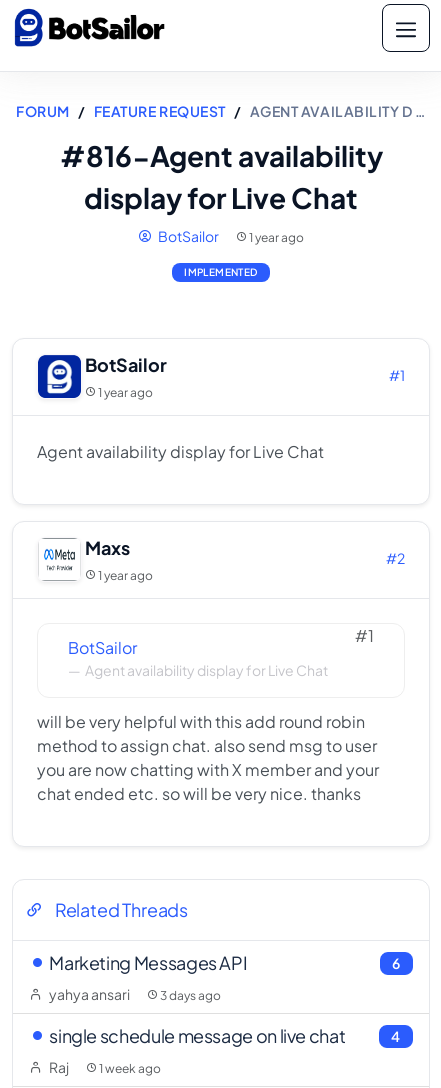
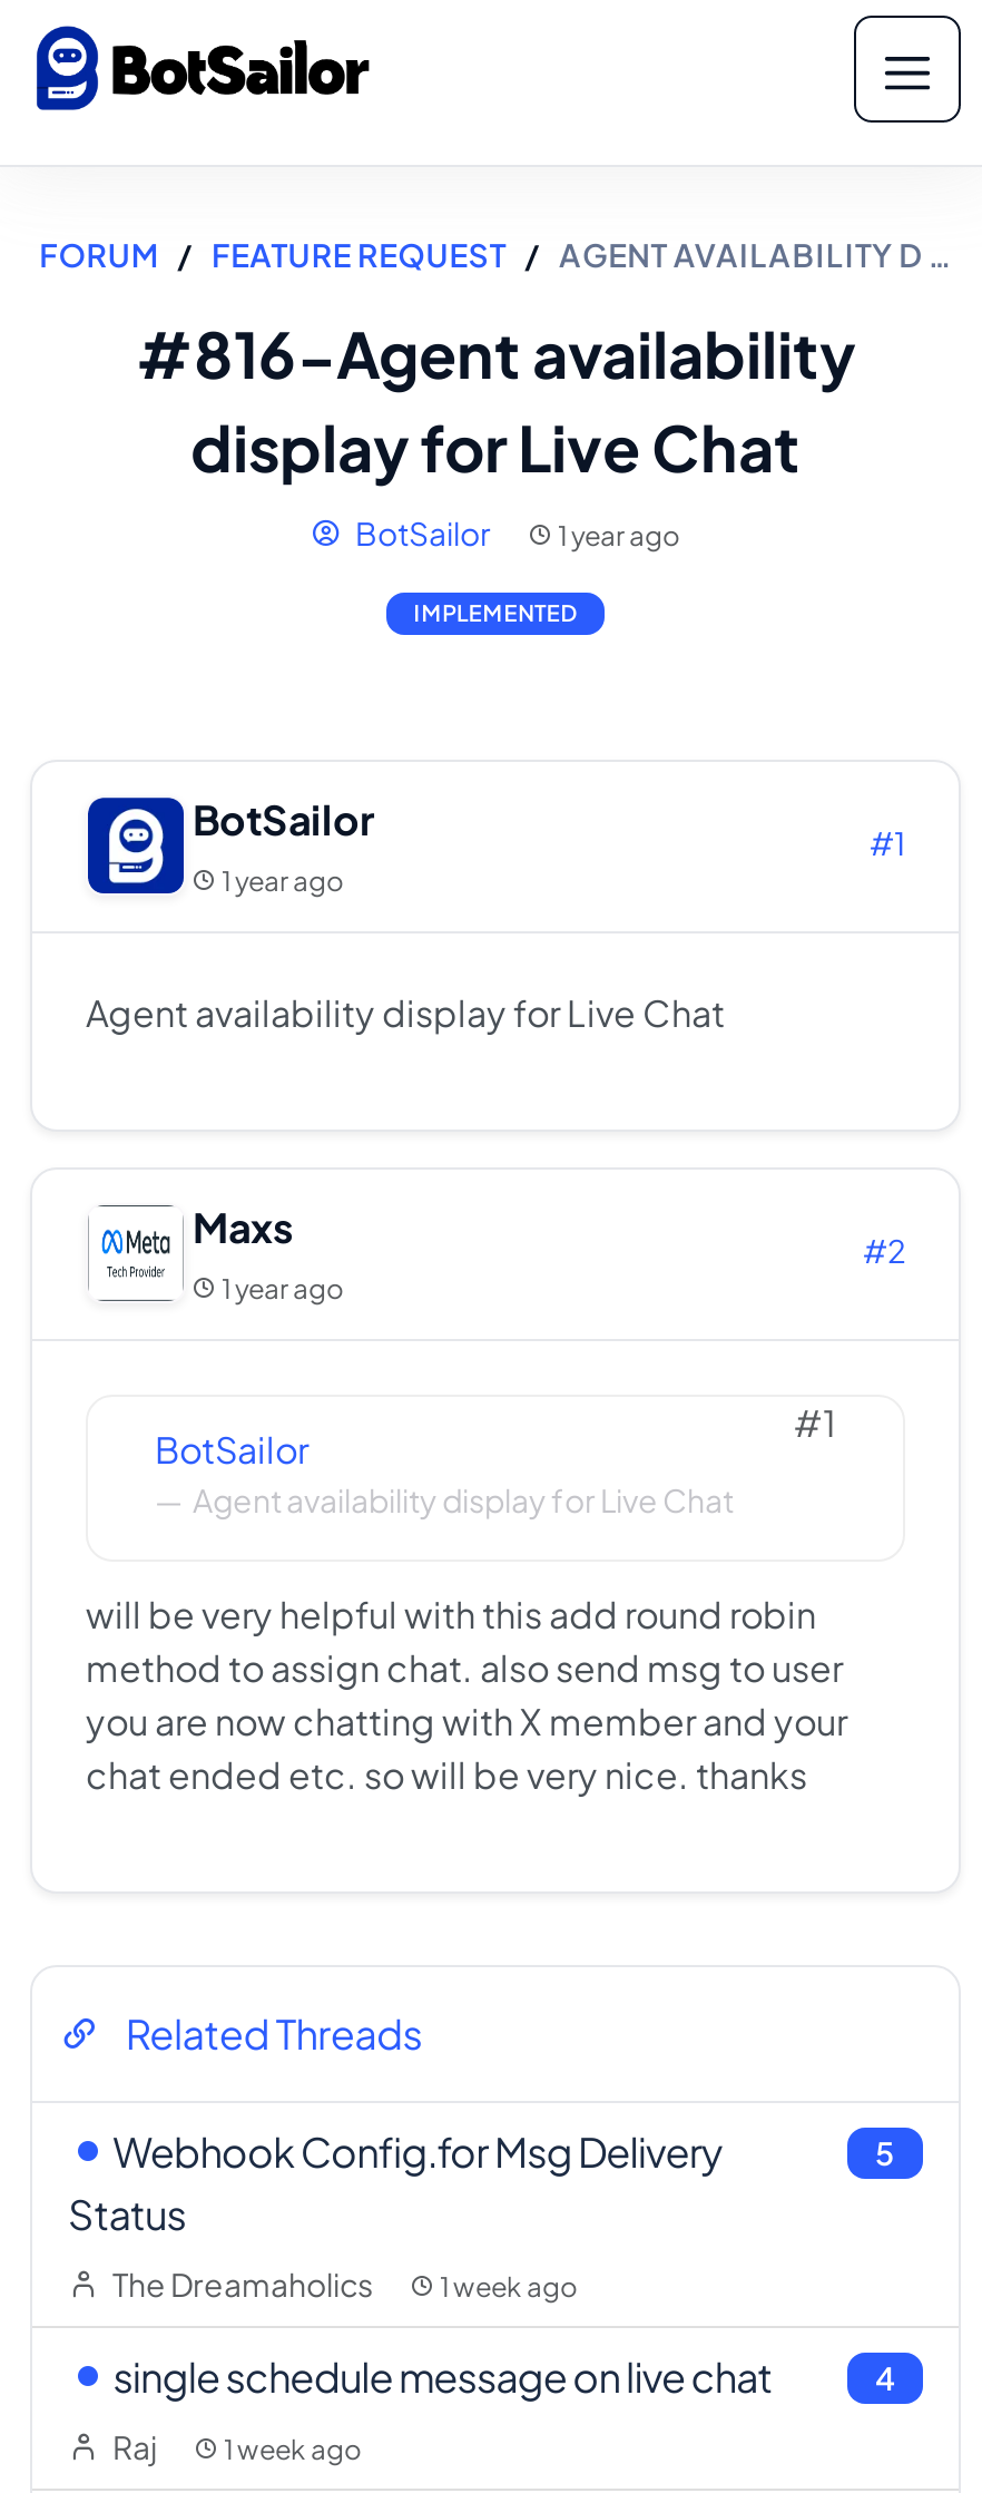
[47,950,247,973] Marketing Messages API -> [68,2124,723,2238] Webhook Config.for Msg Delivery | Status
[392,954,401,972] 6 -> [875,2132,896,2172] 5
[49,984,221,1002] yahya ansari | 3 days ago -> [112,2262,578,2303] The Dreamaholics | 1 week ago

